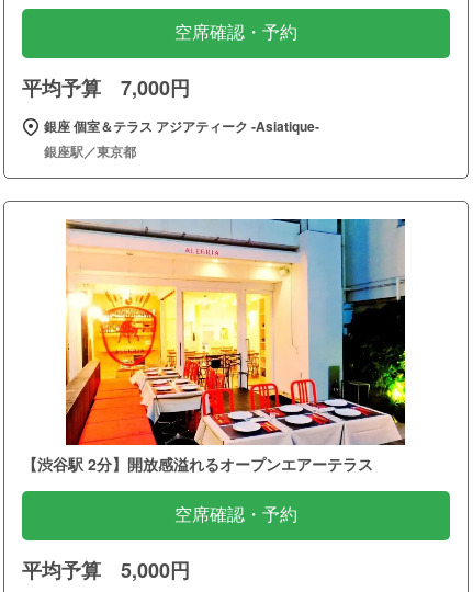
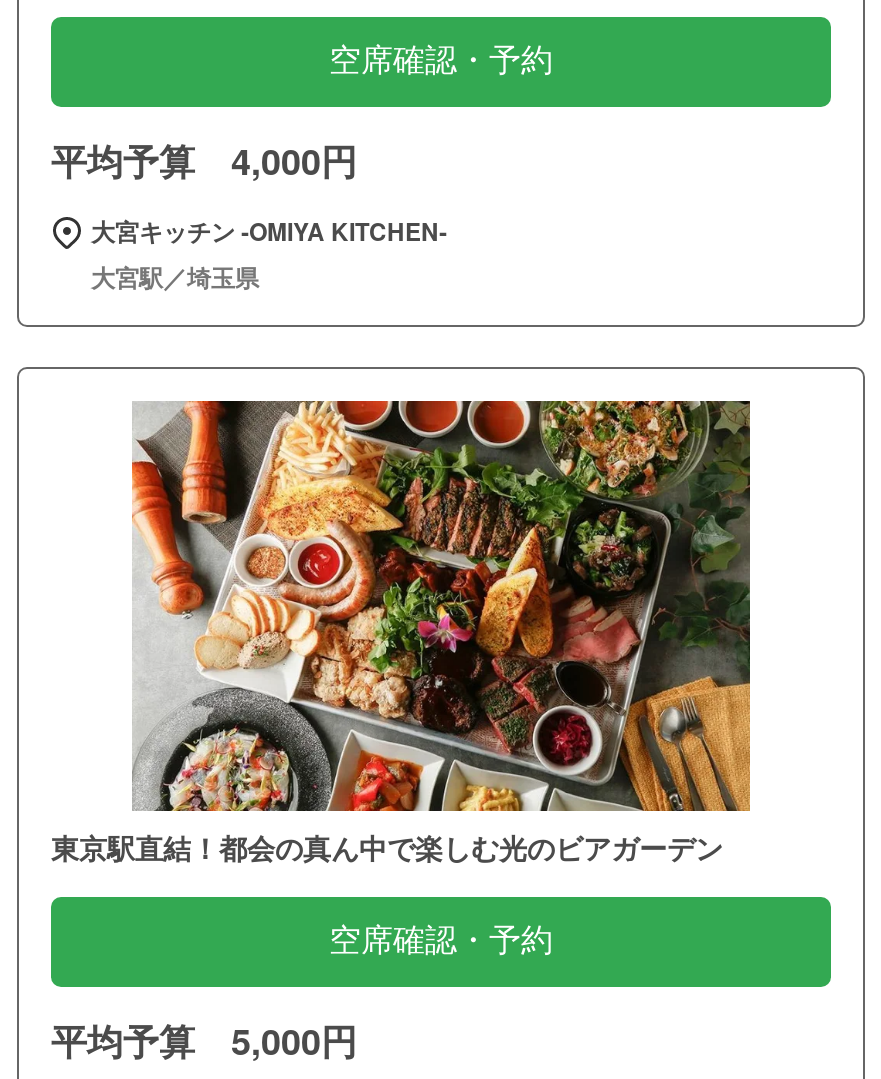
[22,74,190,102] 平均予算 7,000円 -> [51,134,357,186] 平均予算 4,000円
[44,116,319,161] 銀座 個室＆テラス アジアティーク ‐Asiatique‐ | 銀座駅／東京都 -> [91,212,447,294] 大宮キッチン ‐OMIYA KITCHEN‐ | 大宮駅／埼玉県
[22,218,406,475] [image] | 【渋谷駅 2分】開放感溢れるオープンエアーテラス -> [51,398,751,866] [image] | 東京駅直結！都会の真ん中で楽しむ光のビアガーデン

